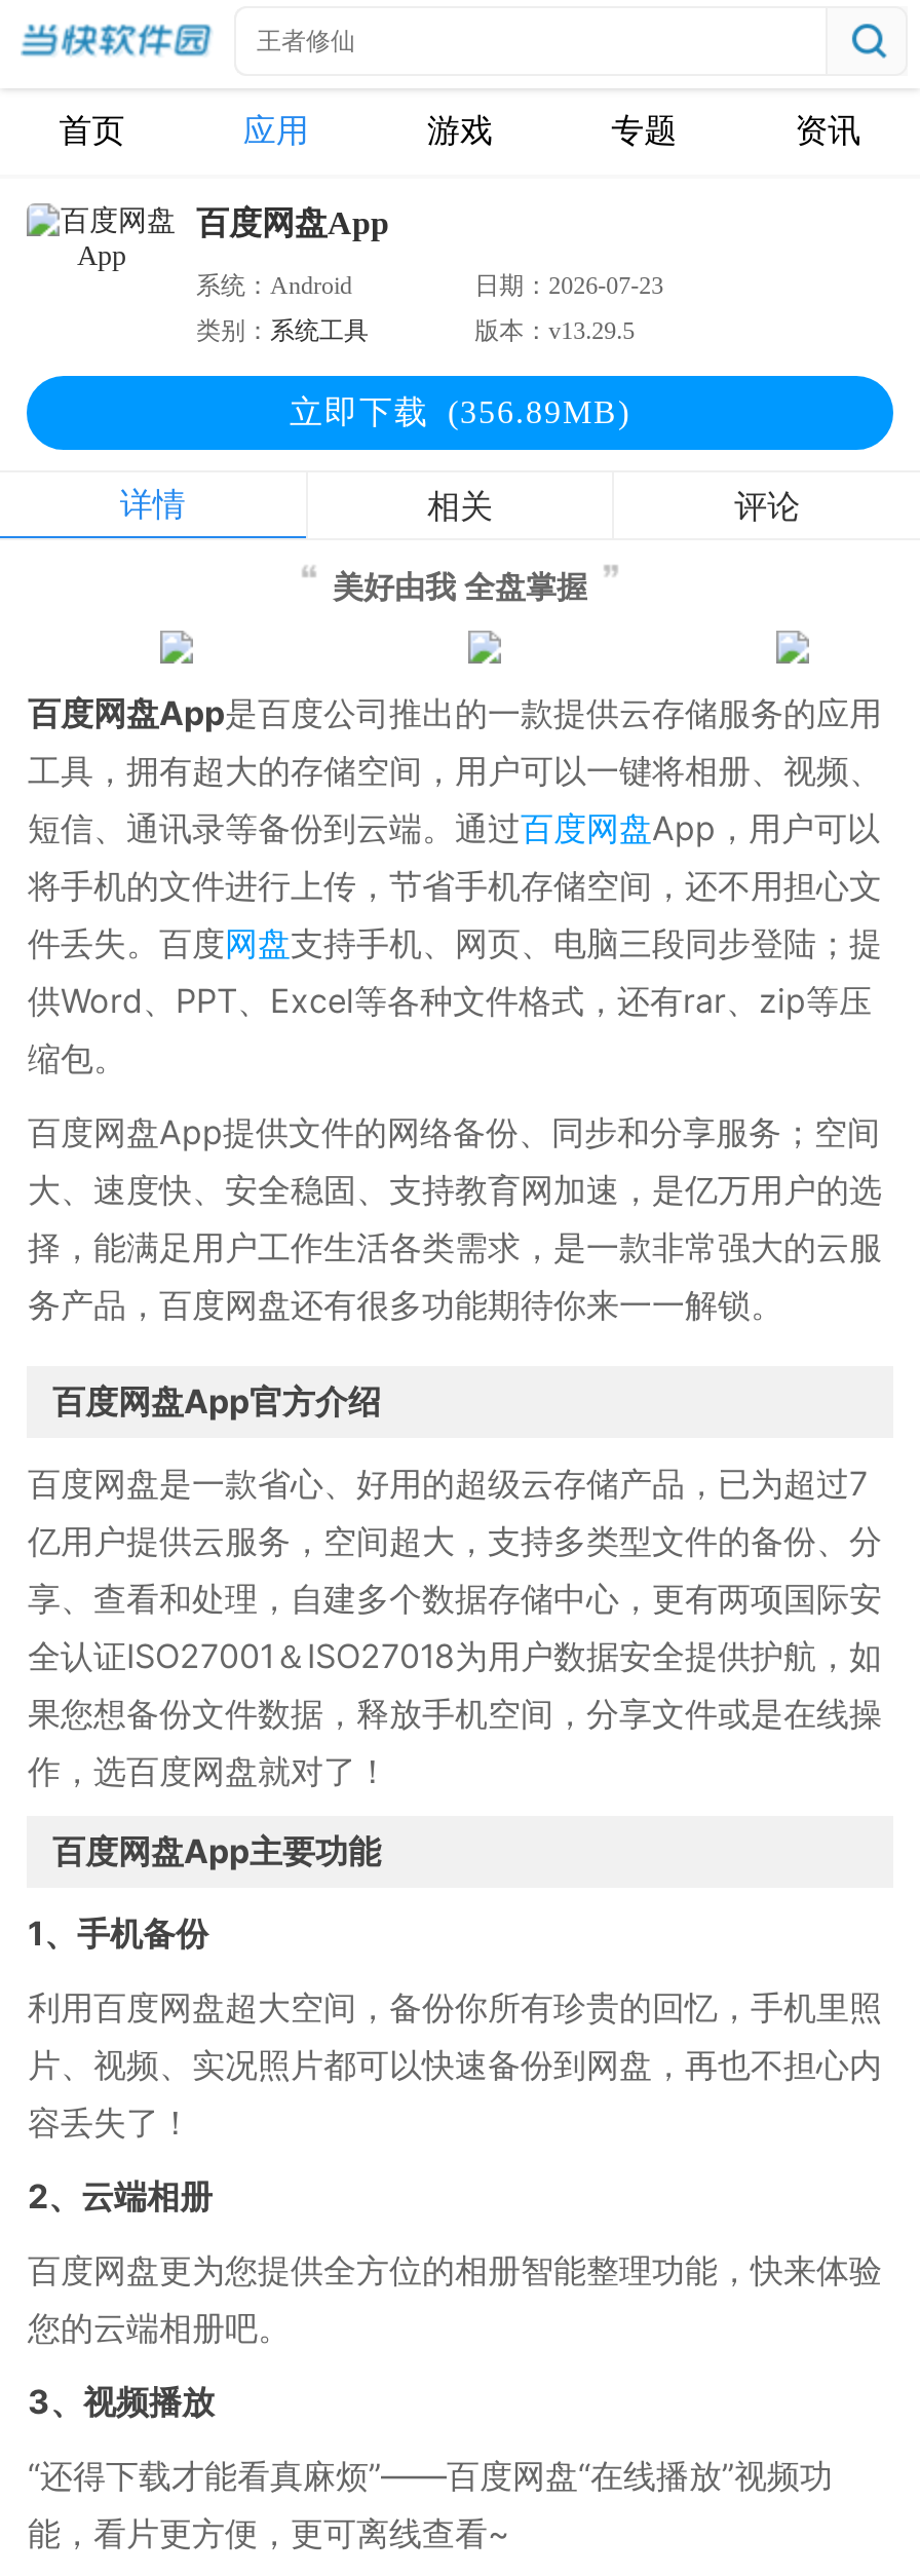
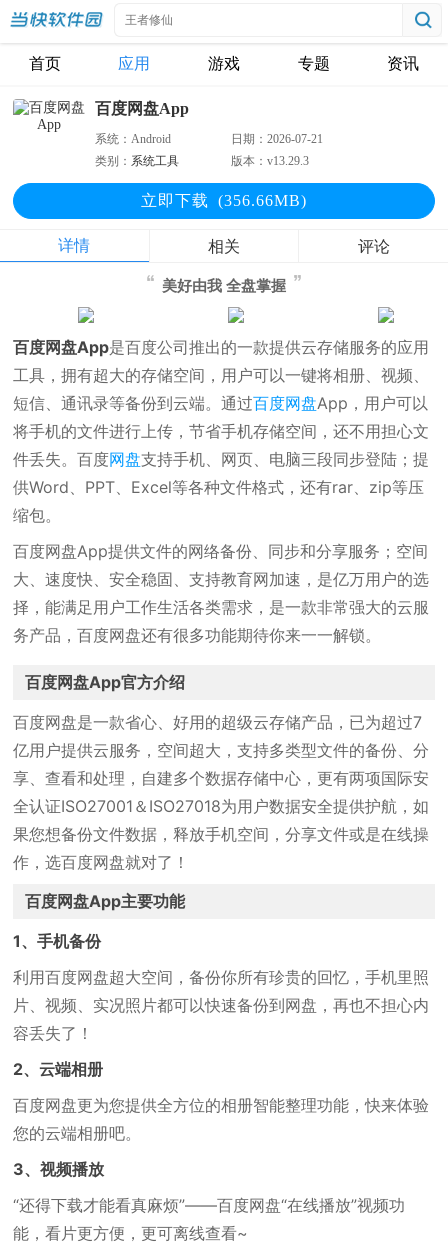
[475,271,664,300] 日期：2026-07-23 -> [231,132,323,146] 日期：2026-07-21
[475,316,635,345] 版本：v13.29.5 -> [231,154,309,168] 版本：v13.29.3
[290,394,630,429] 立即下载 (356.89MB) -> [141,192,307,209] 立即下载 (356.66MB)

